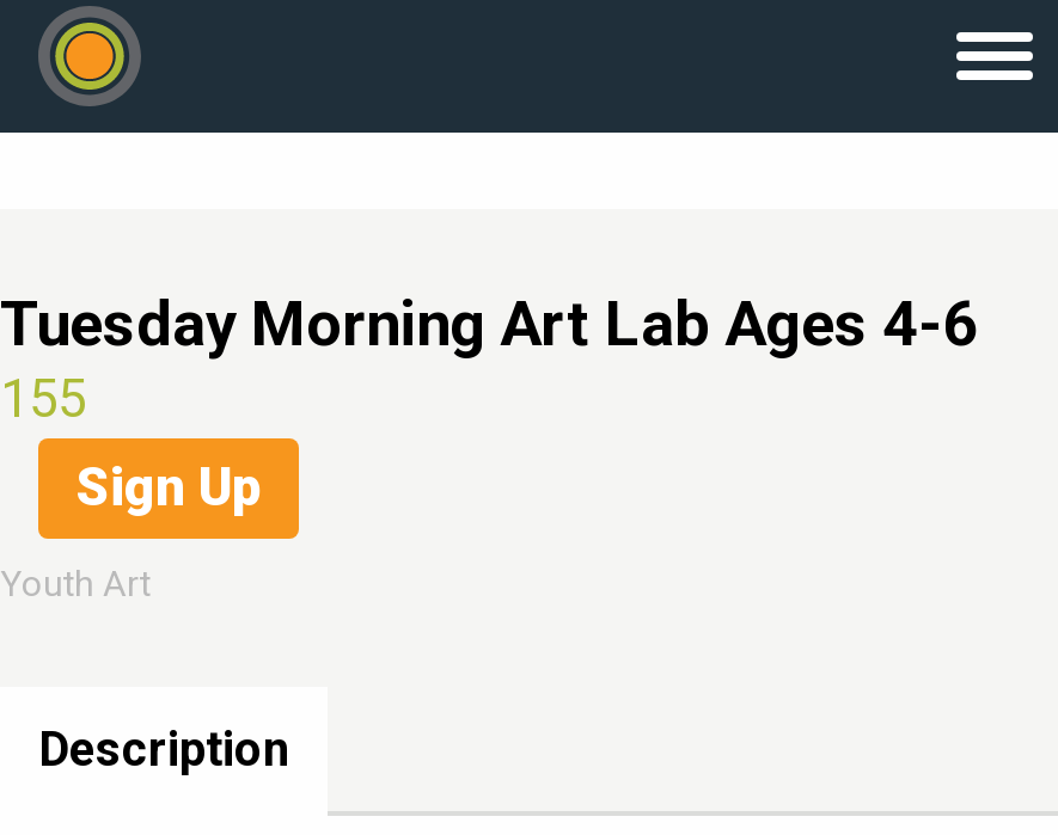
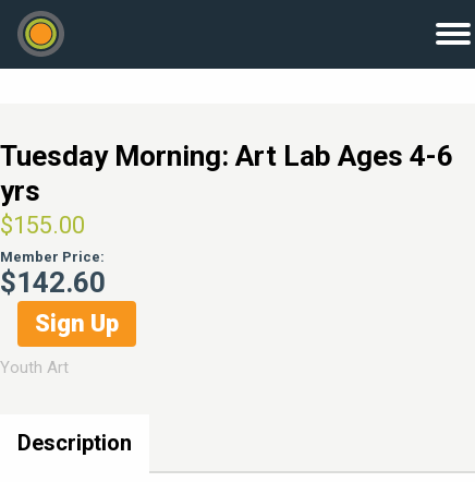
[0,288,978,429] Tuesday Morning Art Lab Ages 4-6 | 155 -> [0,140,453,299] Tuesday Morning: Art Lab Ages 4-6 | yrs | $155.00 | Member Price: | $142.60

